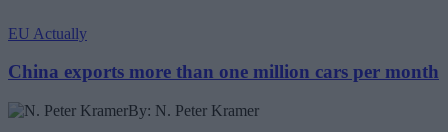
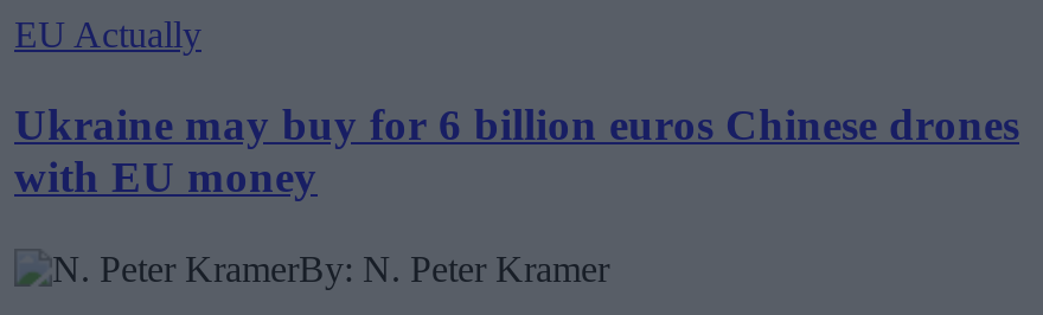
[8,61,439,82] China exports more than one million cars per month -> [14,100,1019,202] Ukraine may buy for 6 billion euros Chinese drones | with EU money

